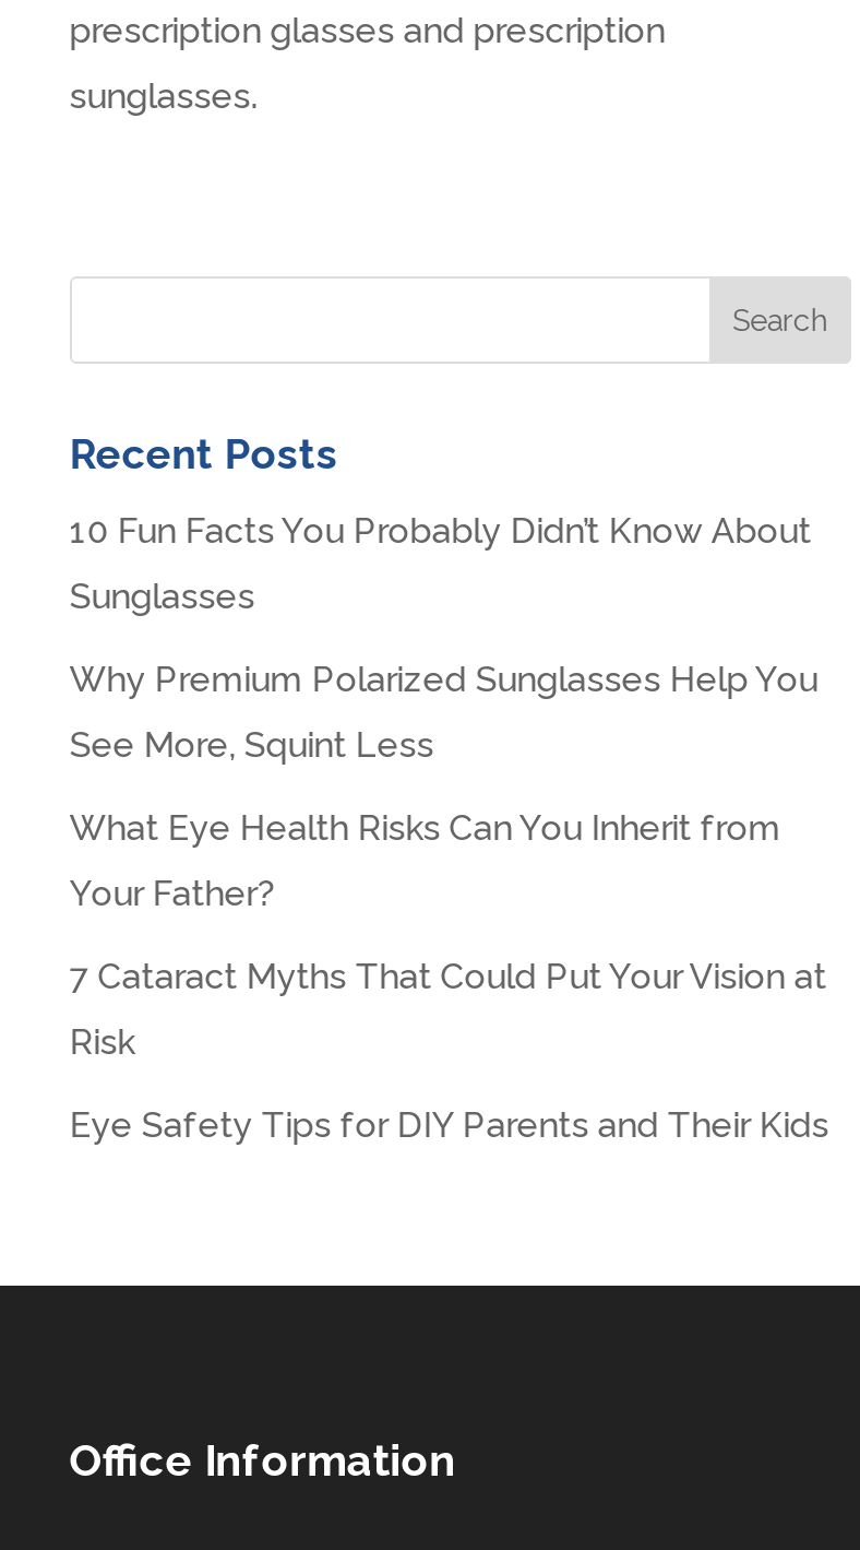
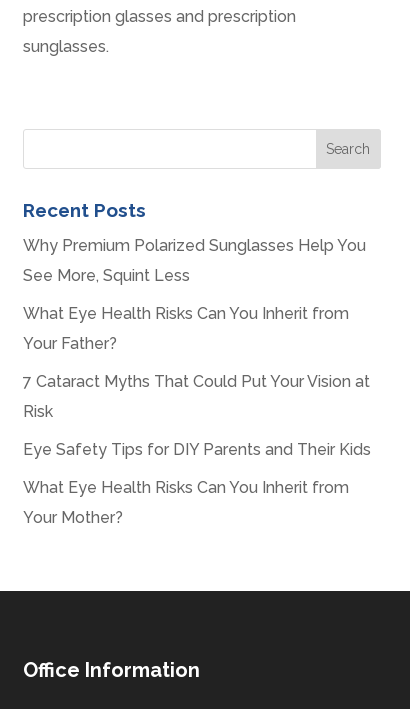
[69,510,812,617] 10 Fun Facts You Probably Didn’t Know About | Sunglasses -> none
moved [69,659,829,1146] -> [23,235,371,458]: Why Premium Polarized Sunglasses Help You | See More, Squint Less | What Eye Health Risks Can You Inherit from | Your Father? | 7 Cataract Myths That Could Put Your Vision at | Risk | Eye Safety Tips for DIY Parents and Their Kids
none -> [23,477,349,526] What Eye Health Risks Can You Inherit from | Your Mother?

